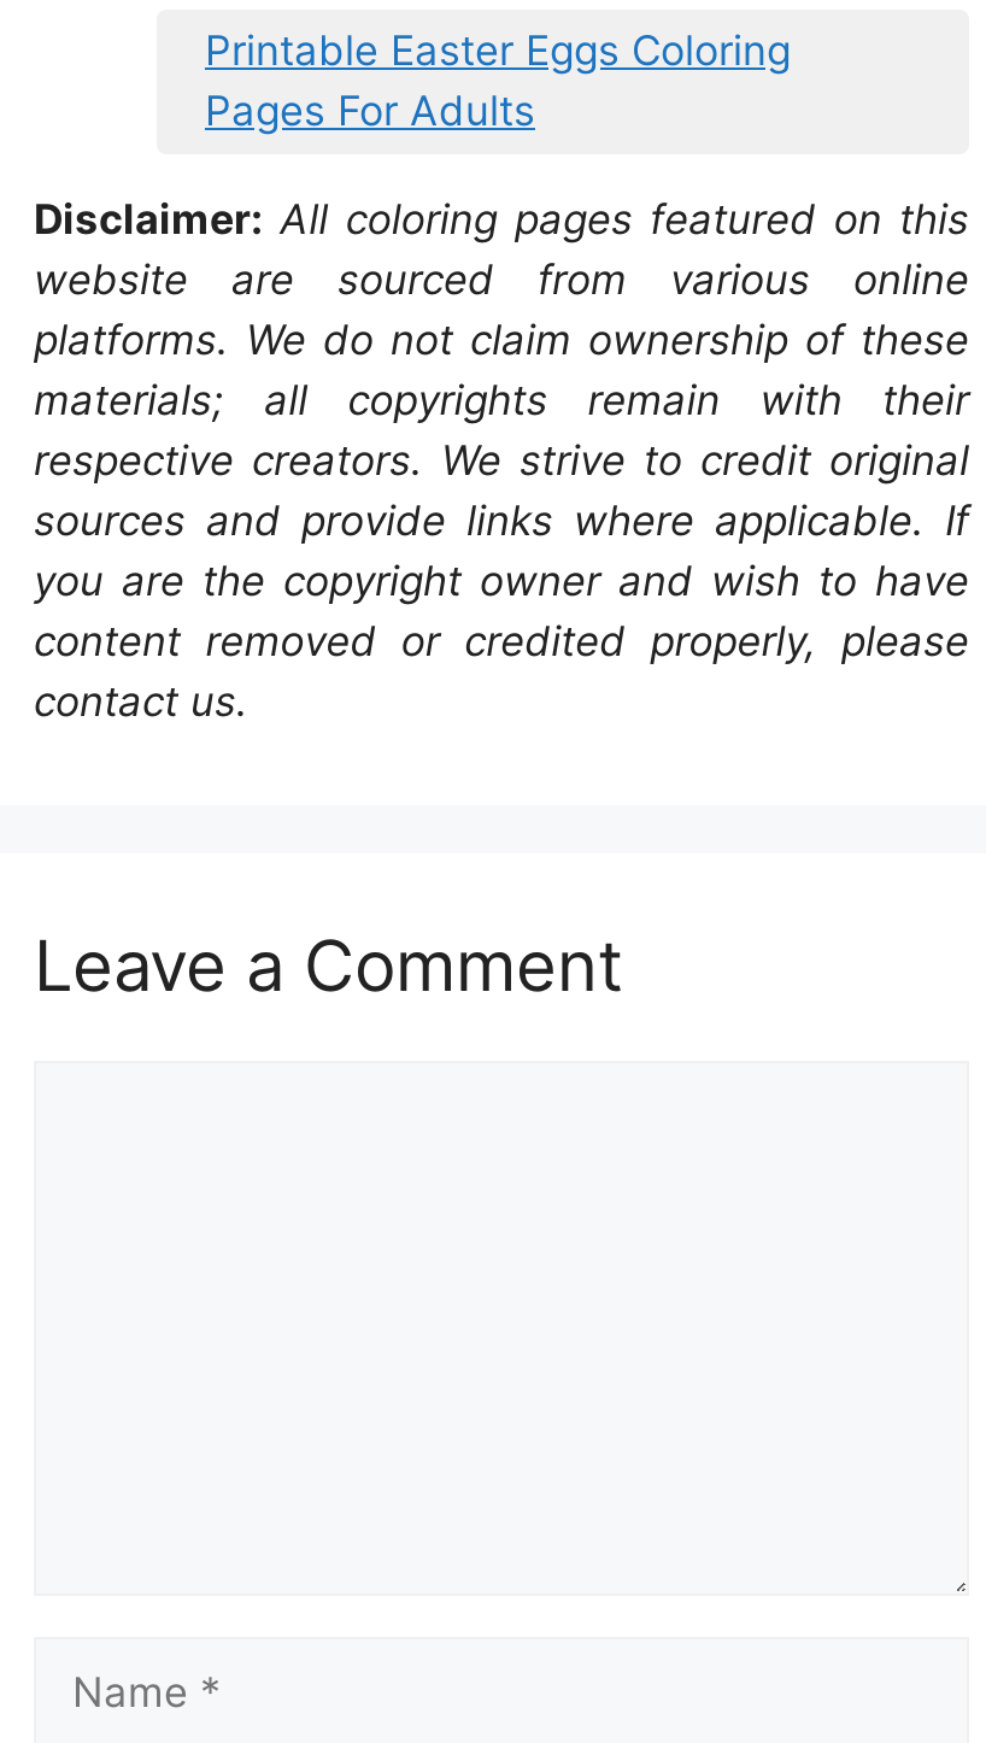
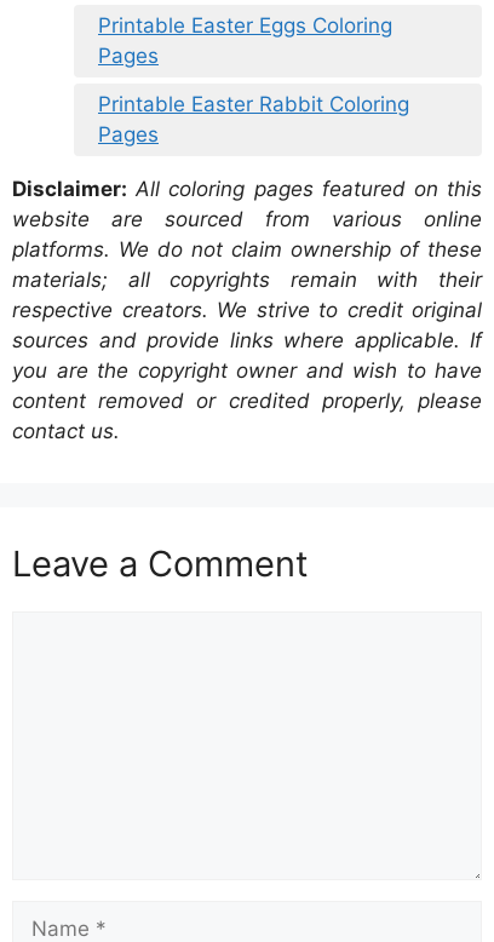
[205,86,535,134] Pages For Adults -> [98,43,409,146] Pages | Printable Easter Rabbit Coloring | Pages

